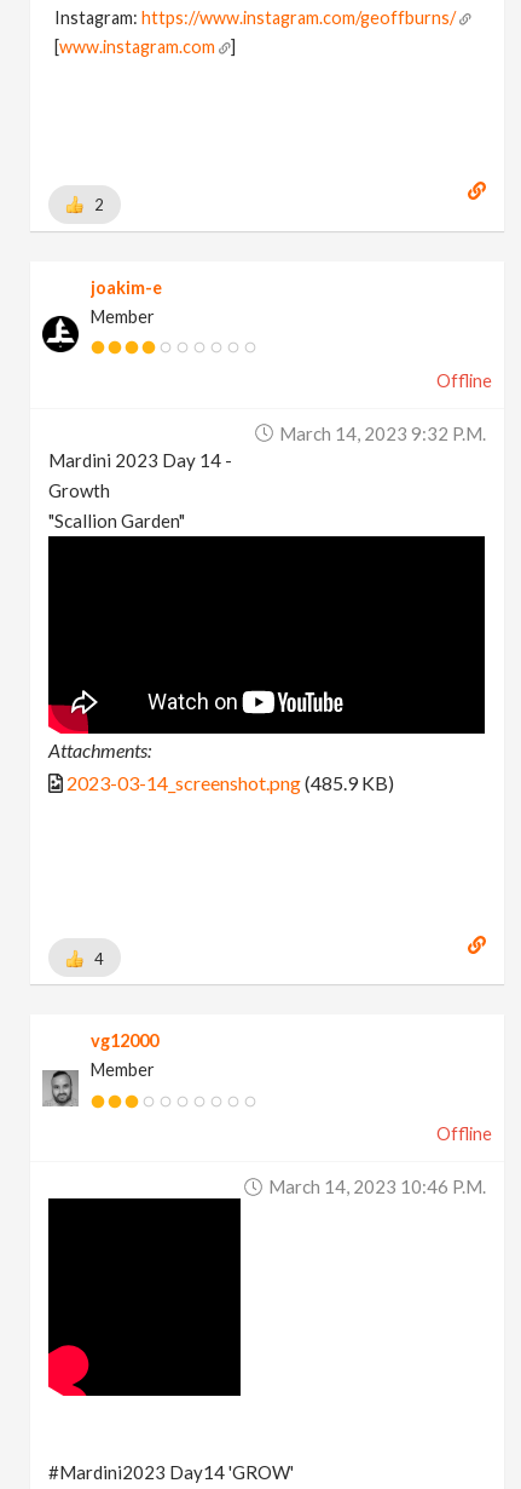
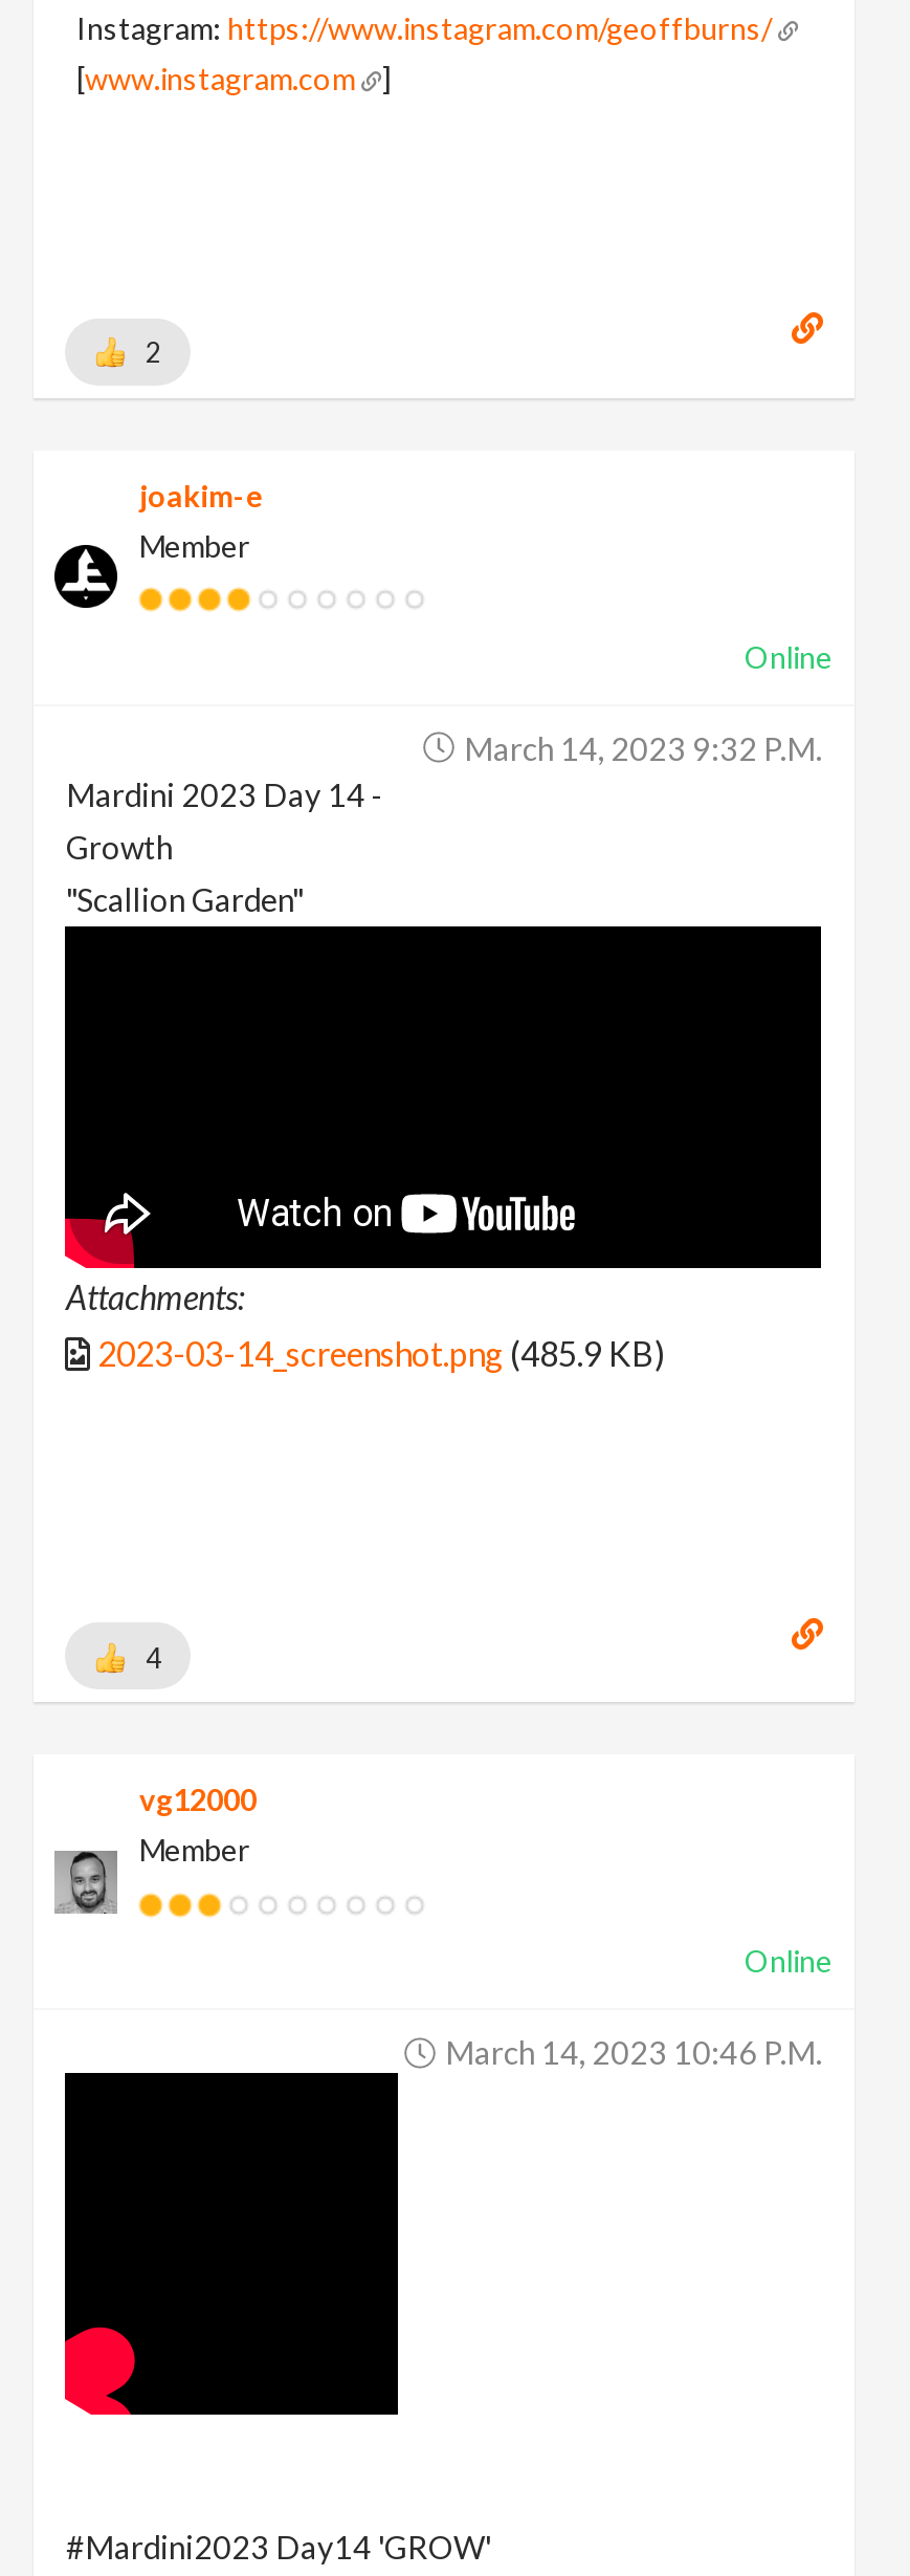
[436,370,491,390] Offline -> [745,638,833,674] Online
[436,1124,491,1144] Offline -> [745,1944,833,1979] Online

